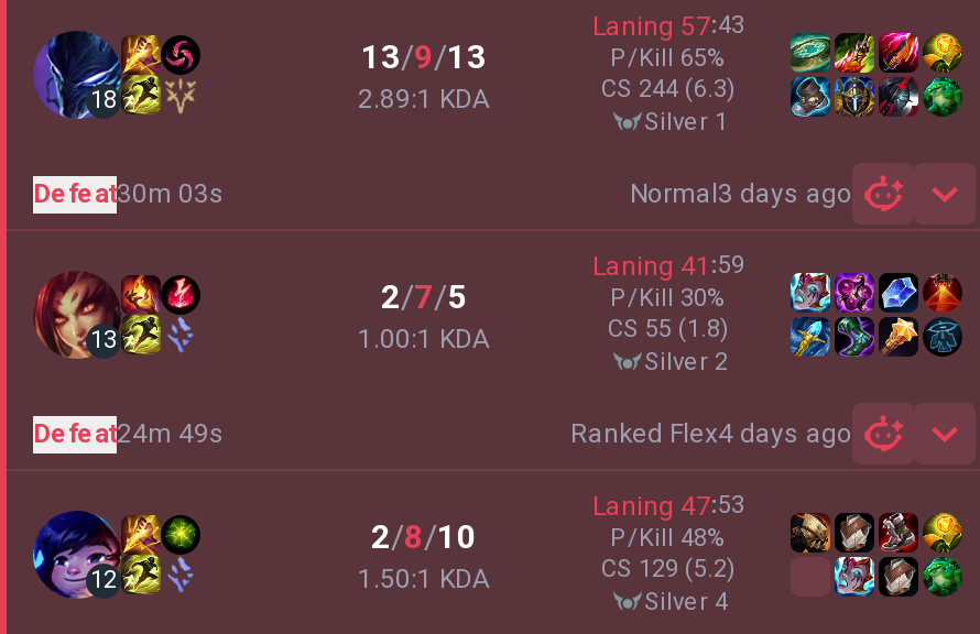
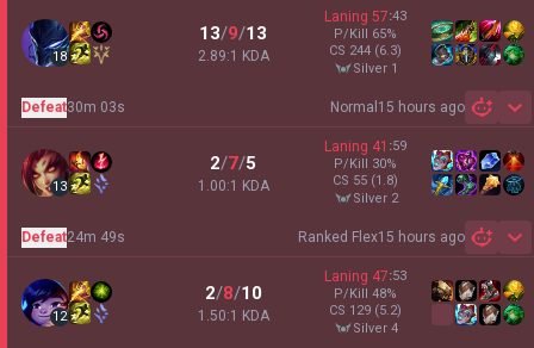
[630,177,852,209] Normal 3 days ago -> [330,98,465,116] Normal 15 hours ago
[570,417,852,449] Ranked Flex4 days ago -> [298,228,465,246] Ranked Flex15 hours ago

